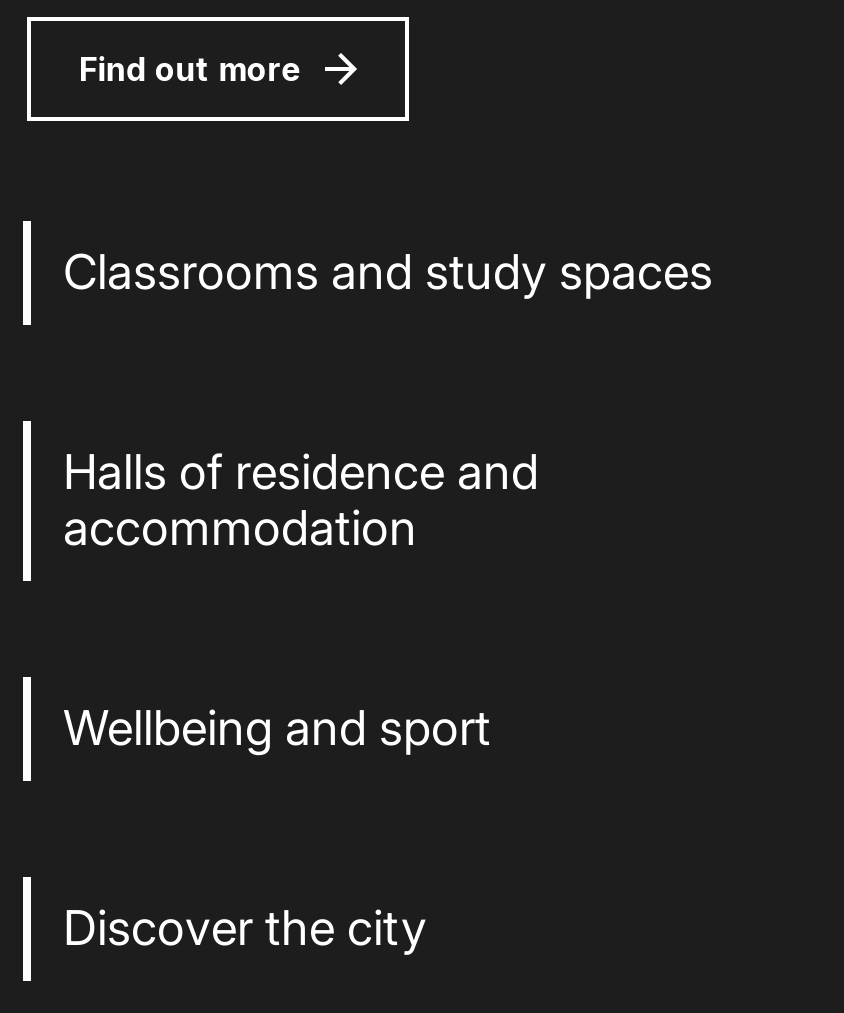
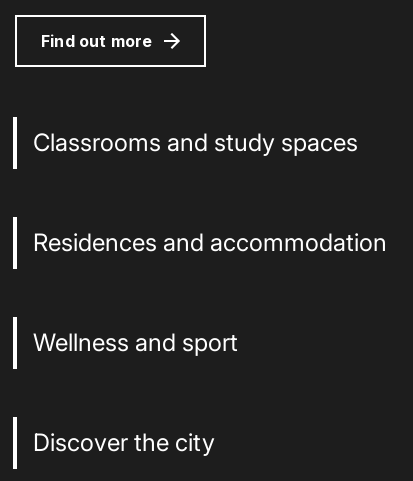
[63,443,539,557] Halls of residence and | accommodation -> [33,228,387,257] Residences and accommodation
[63,699,491,757] Wellbeing and sport -> [33,328,238,357] Wellness and sport

